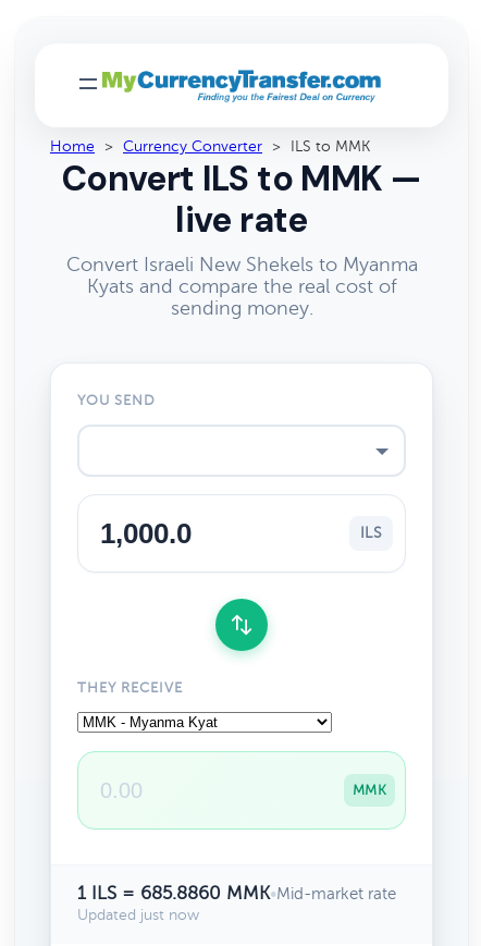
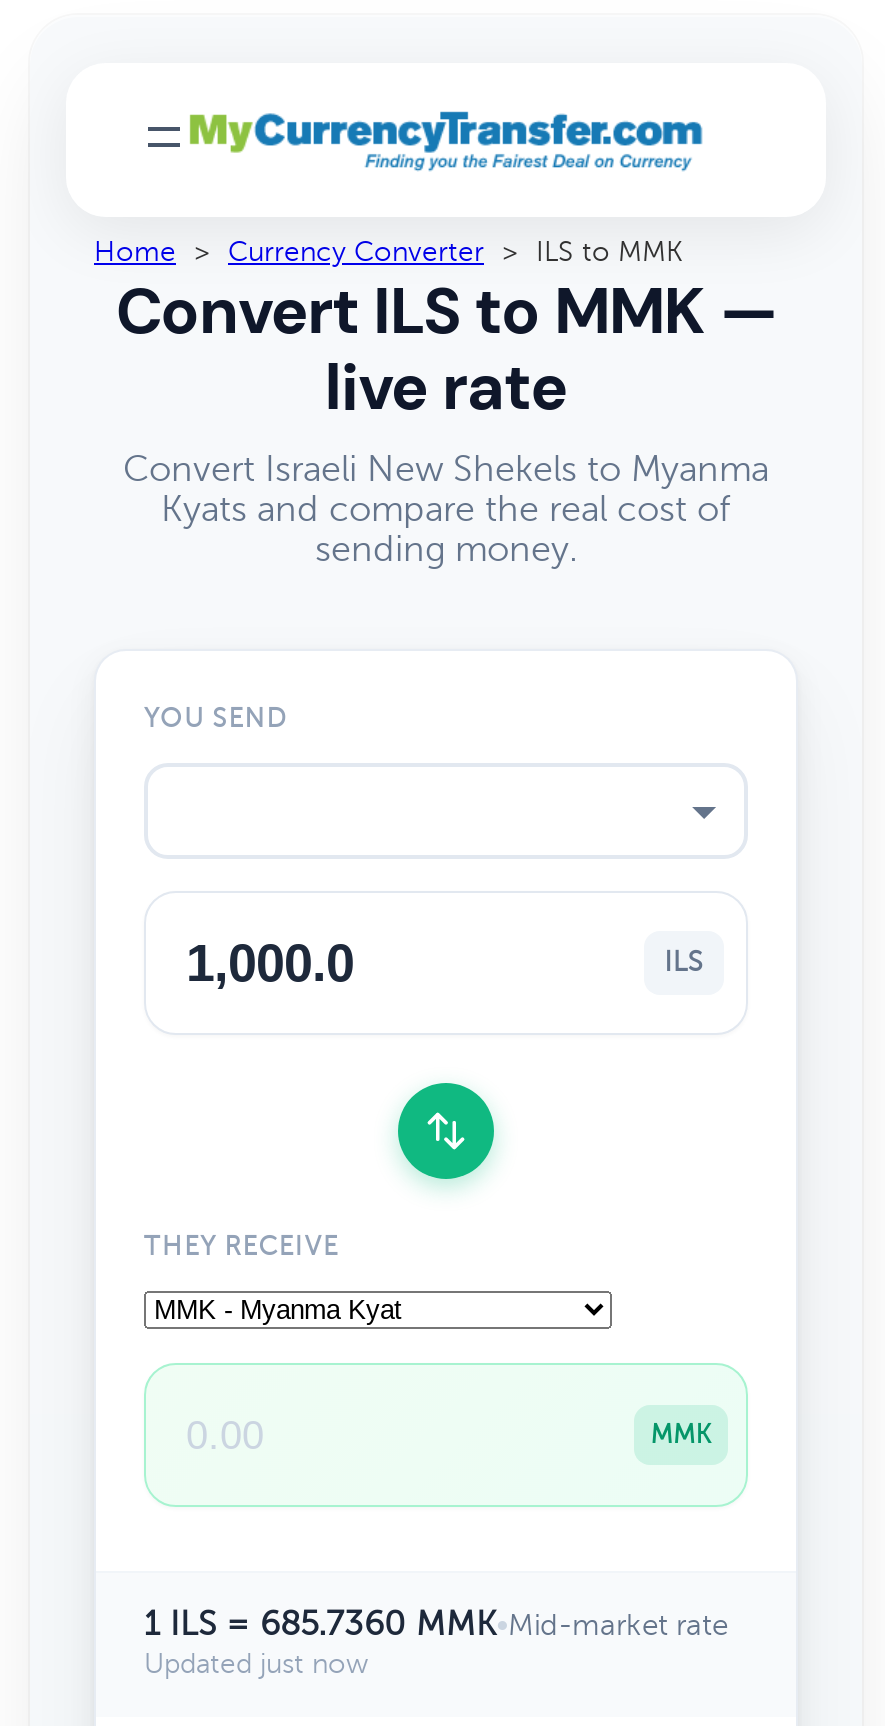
[77,883,396,904] 1 ILS = 685.8860 MMK • Mid-market rate -> [144,1605,728,1643] 1 ILS = 685.7360 MMK • Mid-market rate

